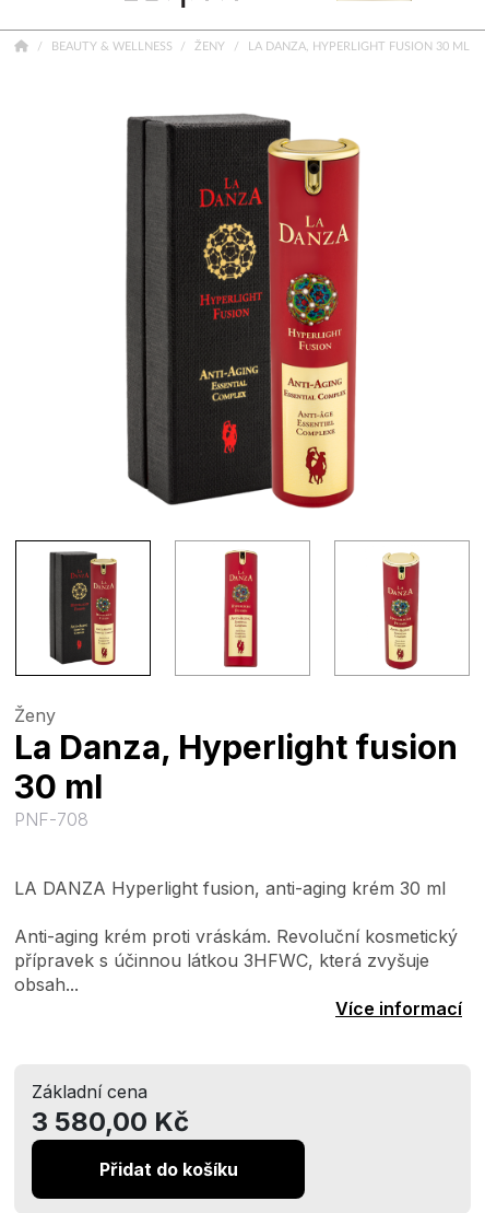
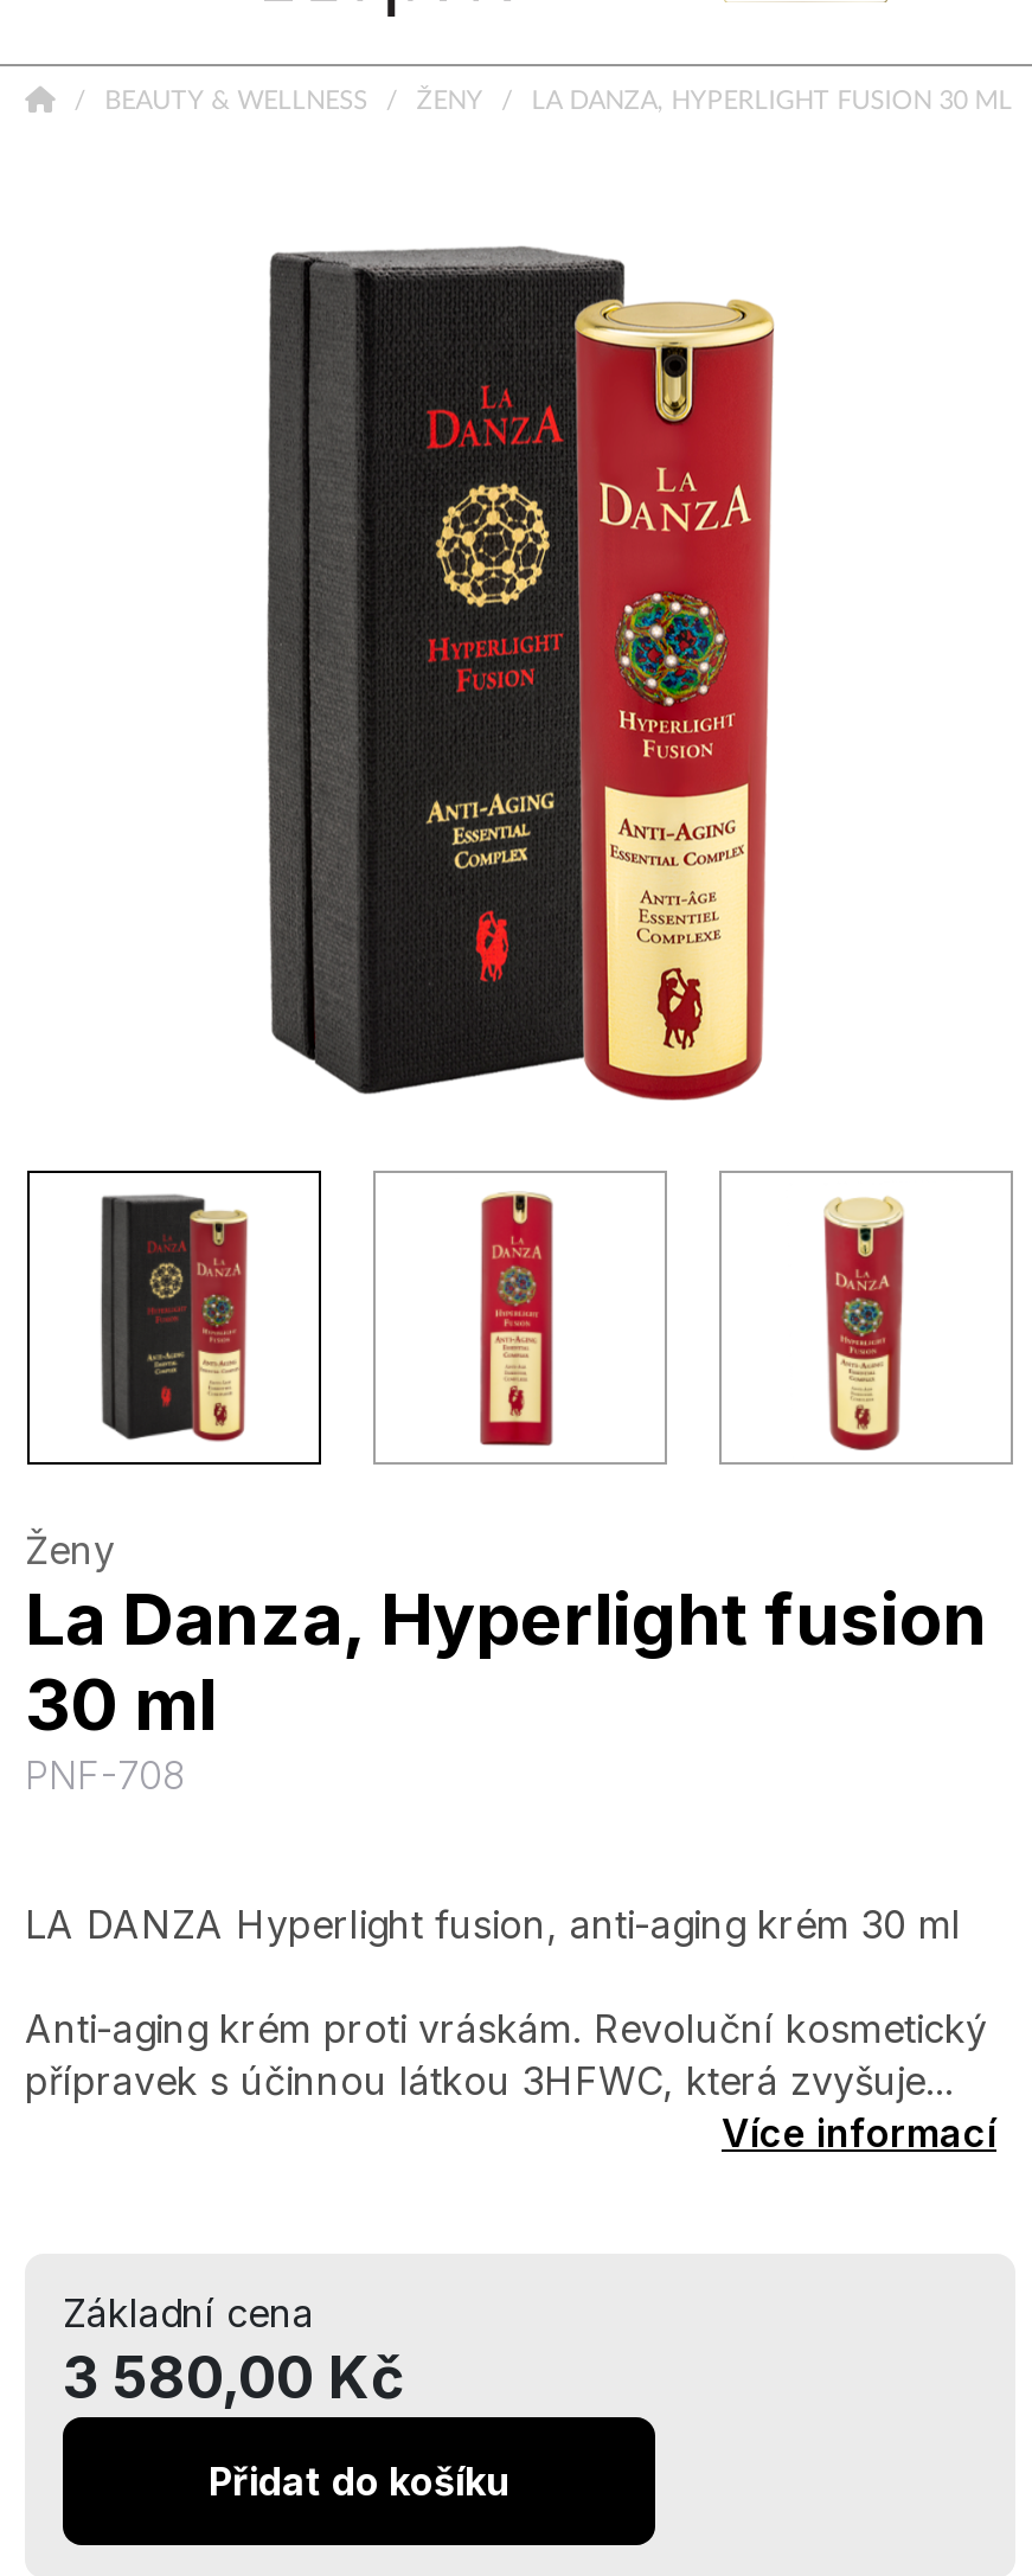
[14,949,429,995] přípravek s účinnou látkou 3HFWC, která zvyšuje | obsah... -> [25,2057,954,2104] přípravek s účinnou látkou 3HFWC, která zvyšuje...

